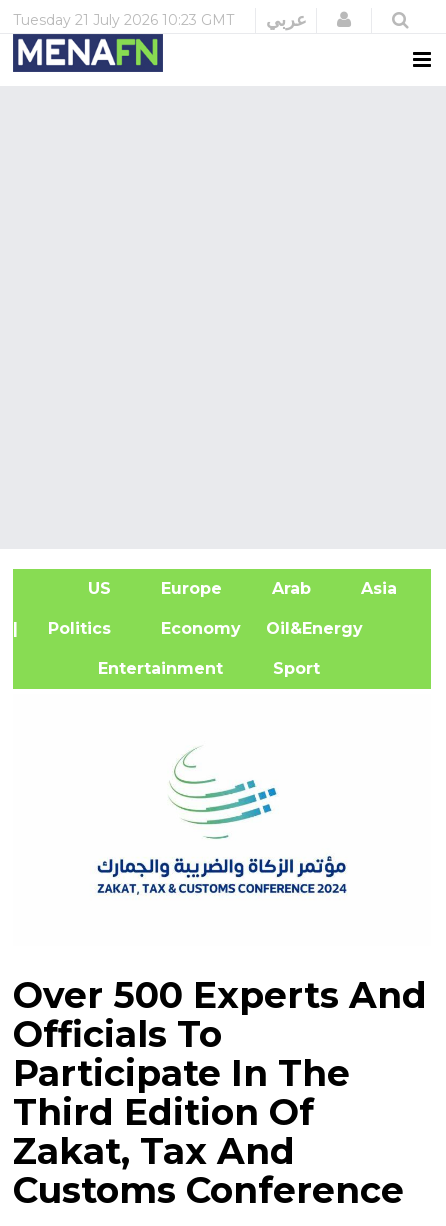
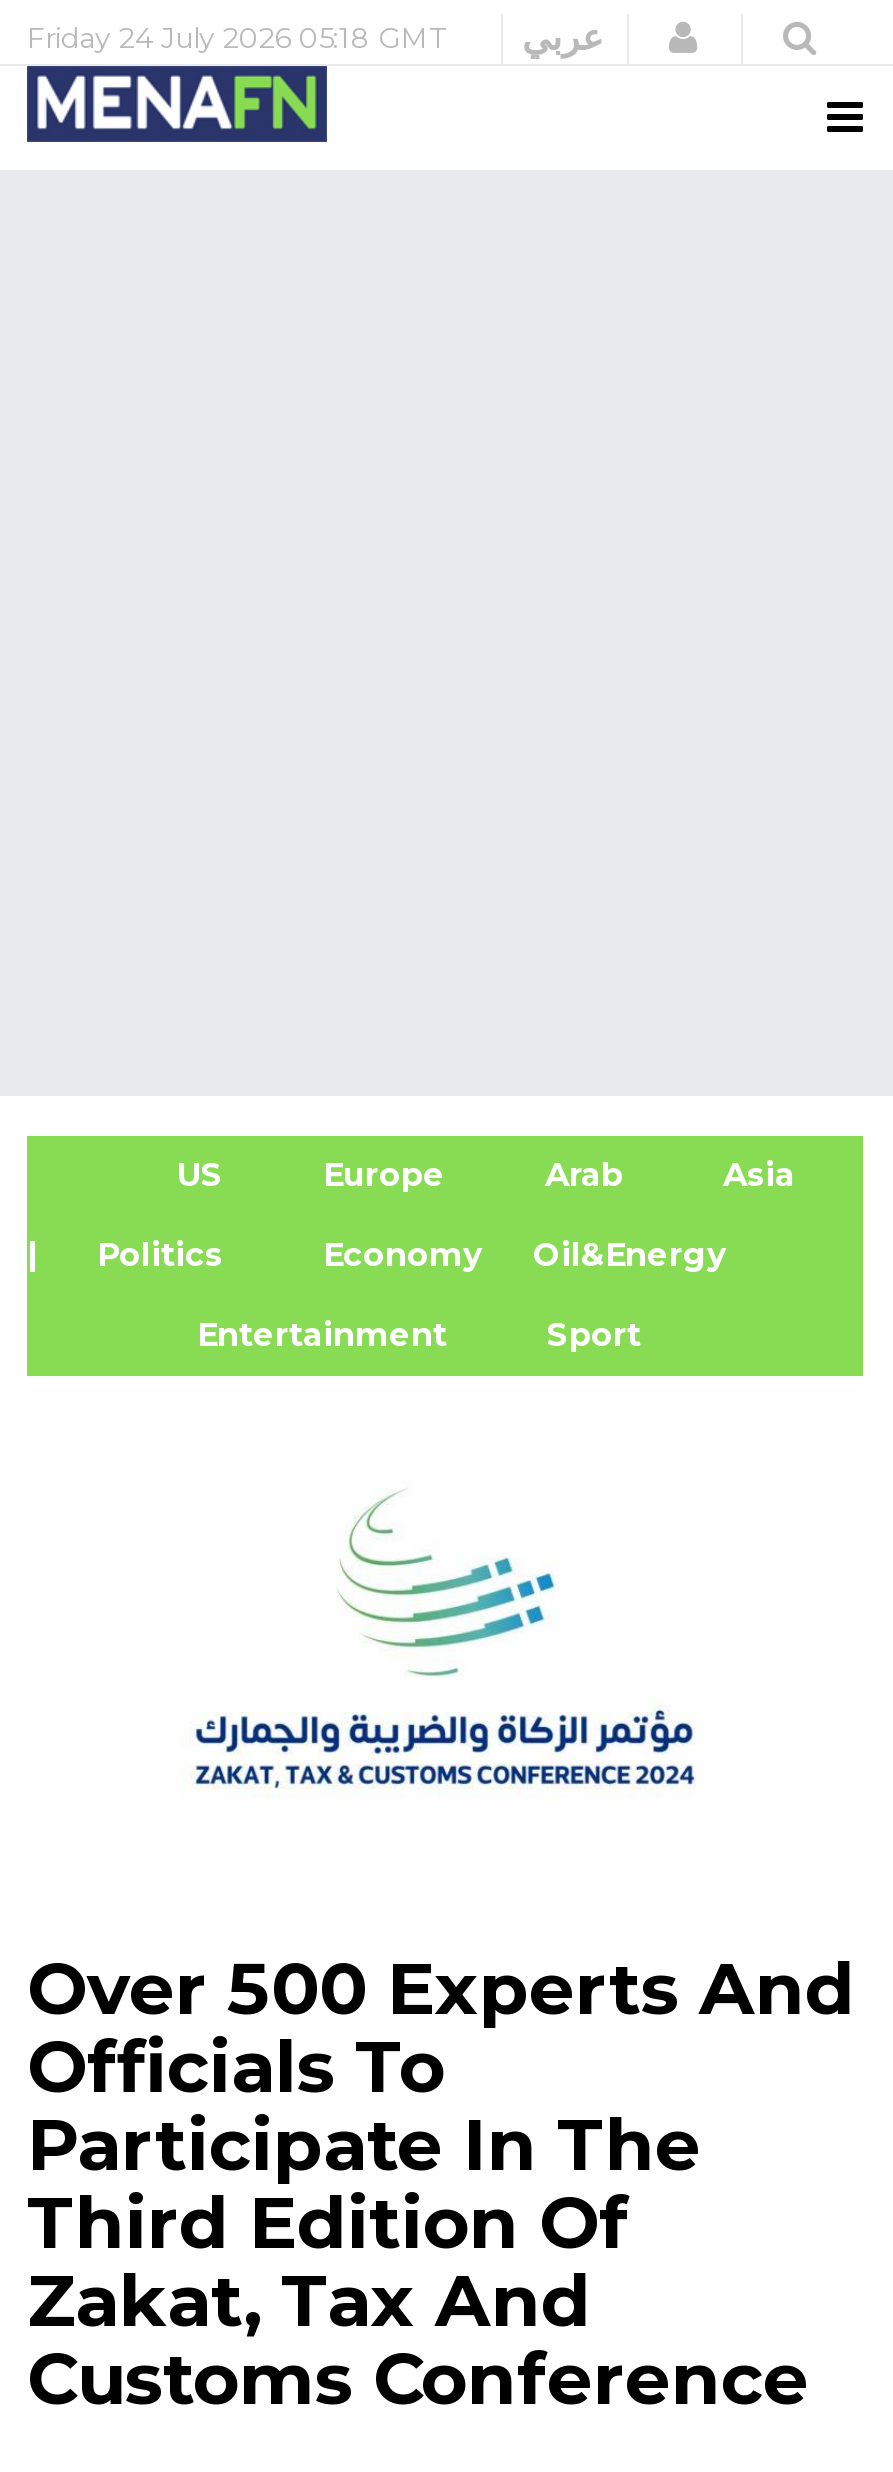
[13,11,234,29] Tuesday 21 July 2026 10:23 GMT -> [27,20,445,56] Friday 24 July 2026 05:18 GMT

